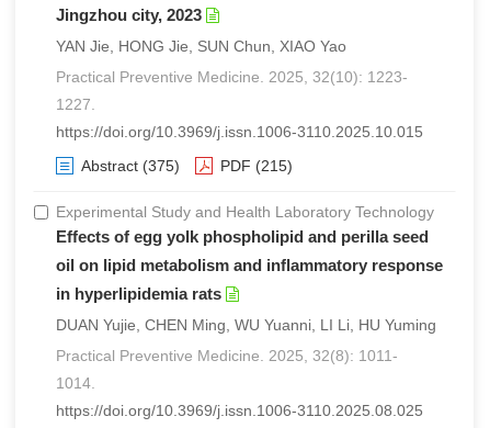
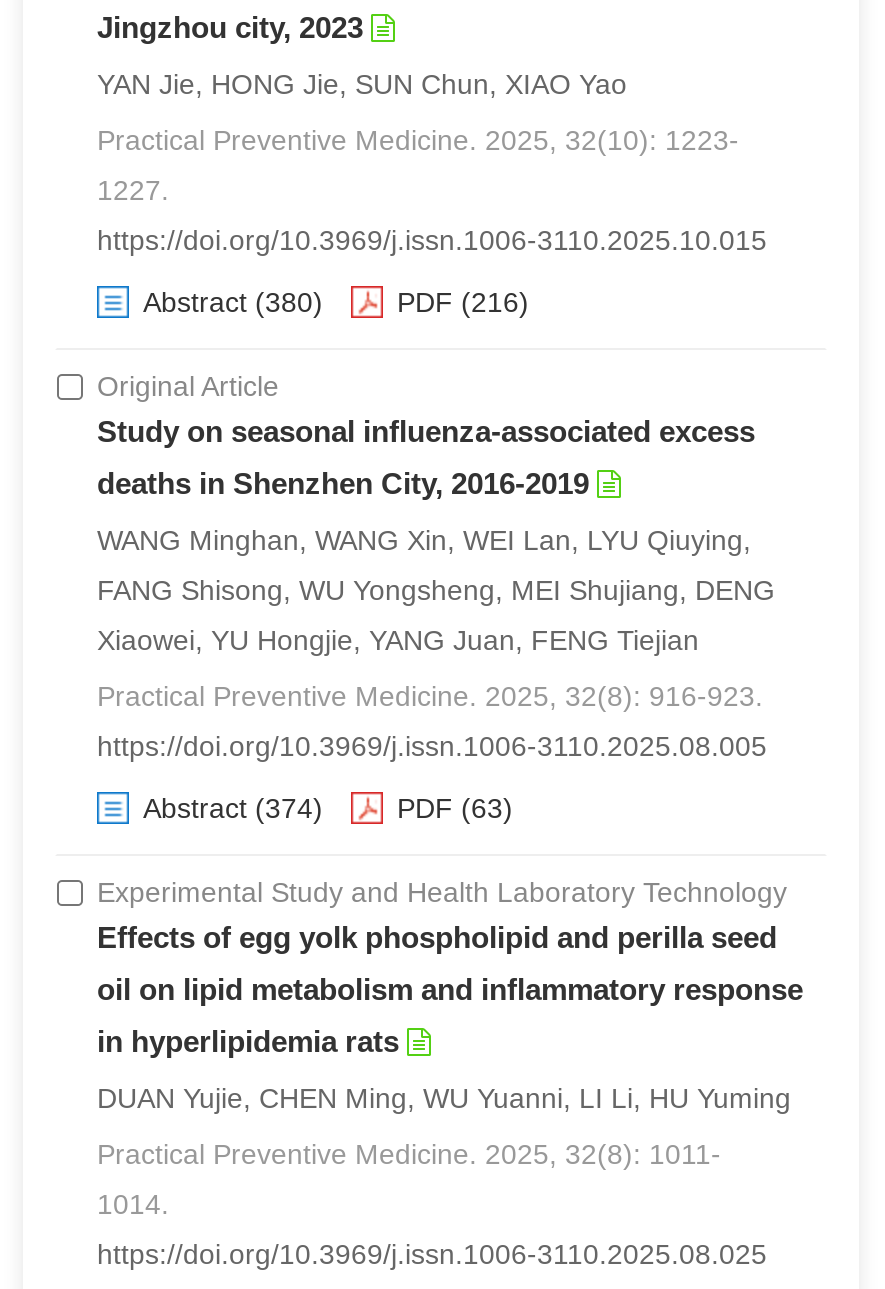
[81,157,293,174] Abstract (375) | PDF (215) -> [97,286,775,824] Abstract (380) | PDF (216) | Original Article | Study on seasonal influenza-associated excess | deaths in Shenzhen City, 2016-2019 | WANG Minghan, WANG Xin, WEI Lan, LYU Qiuying, | FANG Shisong, WU Yongsheng, MEI Shujiang, DENG | Xiaowei, YU Hongjie, YANG Juan, FENG Tiejian | Practical Preventive Medicine. 2025, 32(8): 916-923. | https://doi.org/10.3969/j.issn.1006-3110.2025.08.005 | Abstract (374) | PDF (63)

